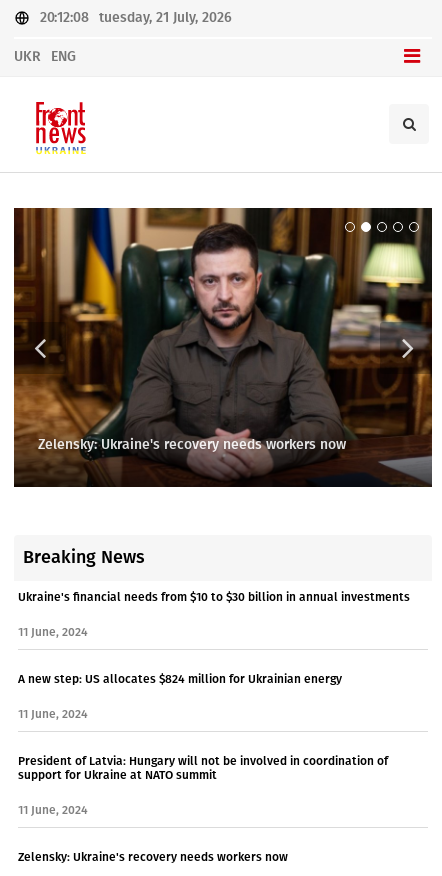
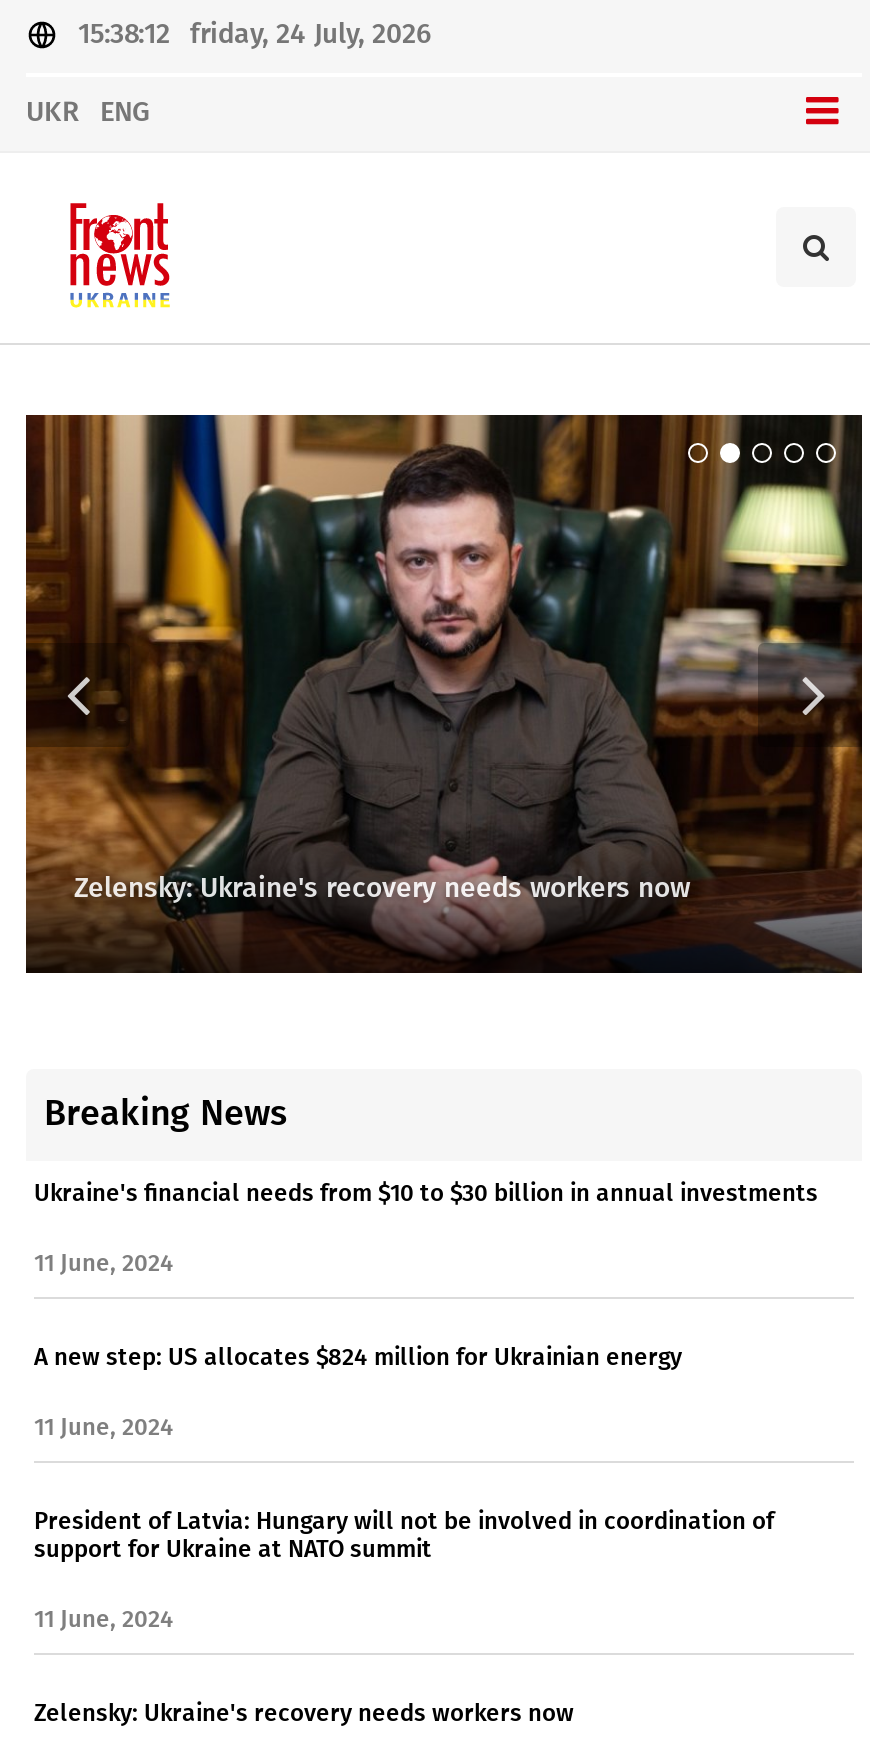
[40,9,232,26] 20:12:08 tuesday, 21 July, 2026 -> [78,17,432,51] 15:38:12 friday, 24 July, 2026

